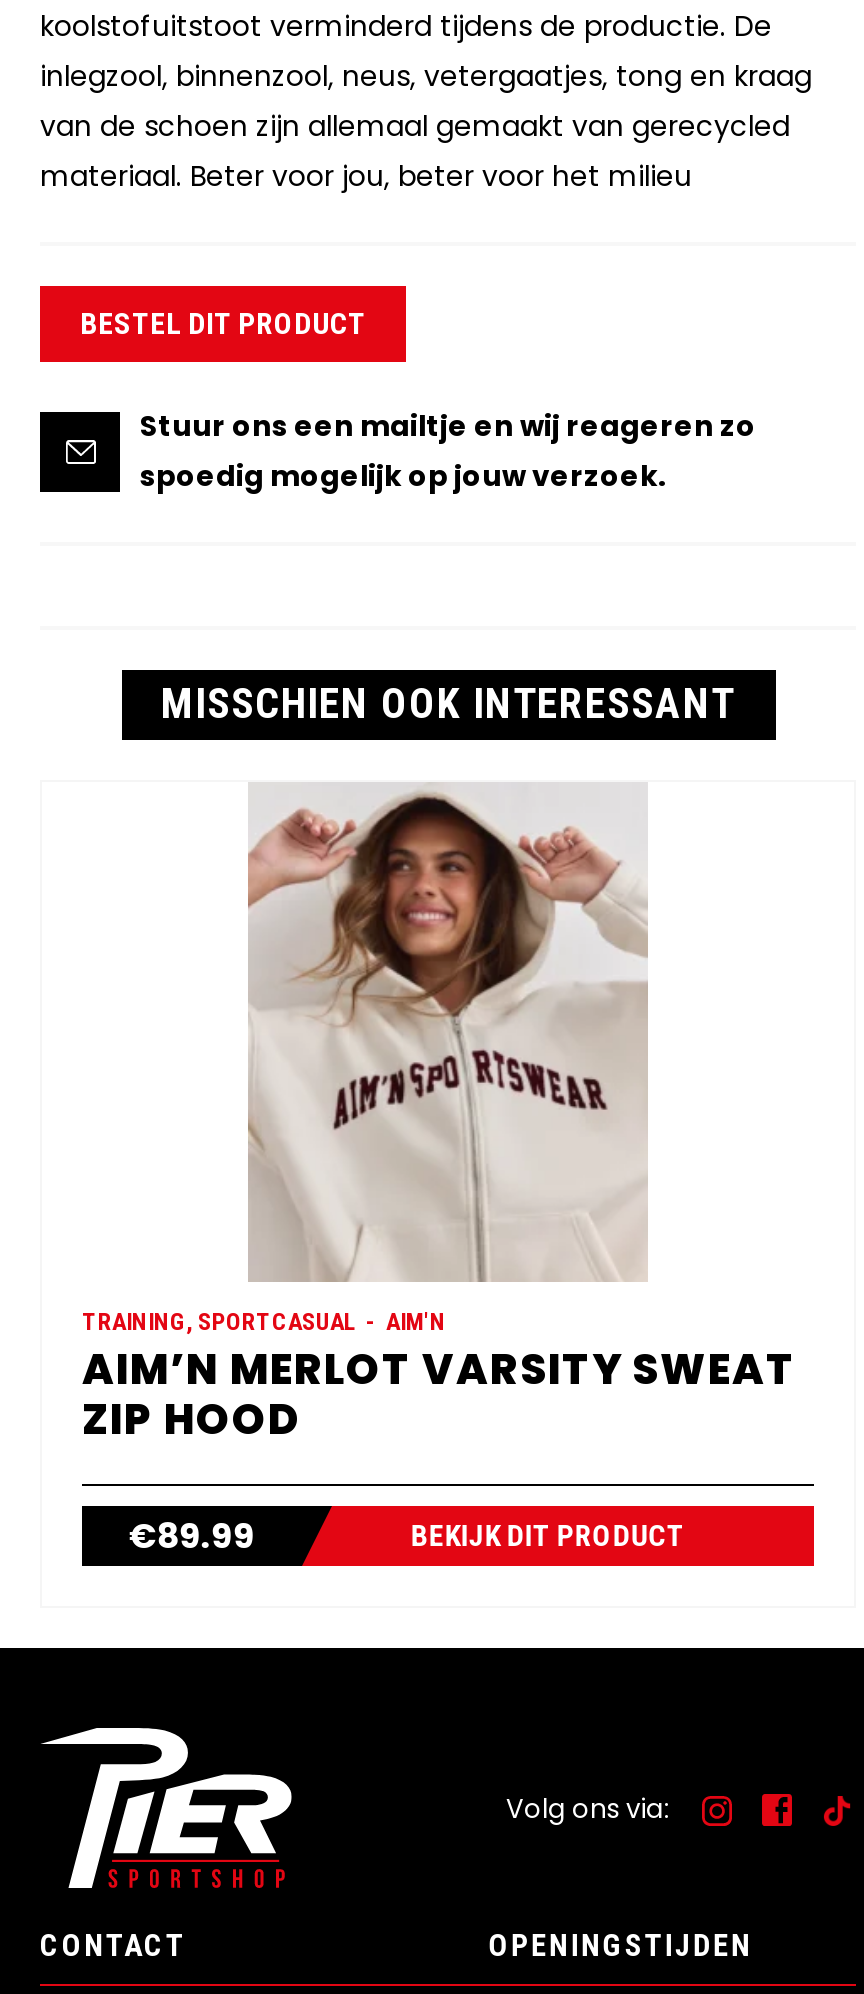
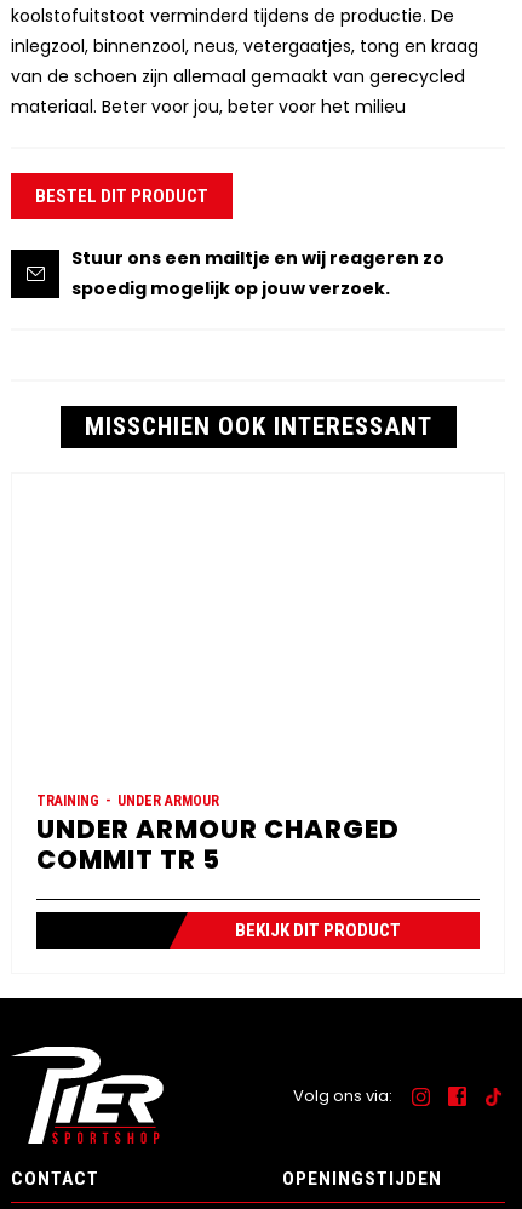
[246,782,648,1284] [image] -> none
[82,1308,796,1560] TRAINING, SPORTCASUAL | AIM'N | AIM’N MERLOT VARSITY SWEAT | ZIP HOOD | €89.99 -> [36,792,400,877] TRAINING | UNDER ARMOUR | UNDER ARMOUR CHARGED | COMMIT TR 5

